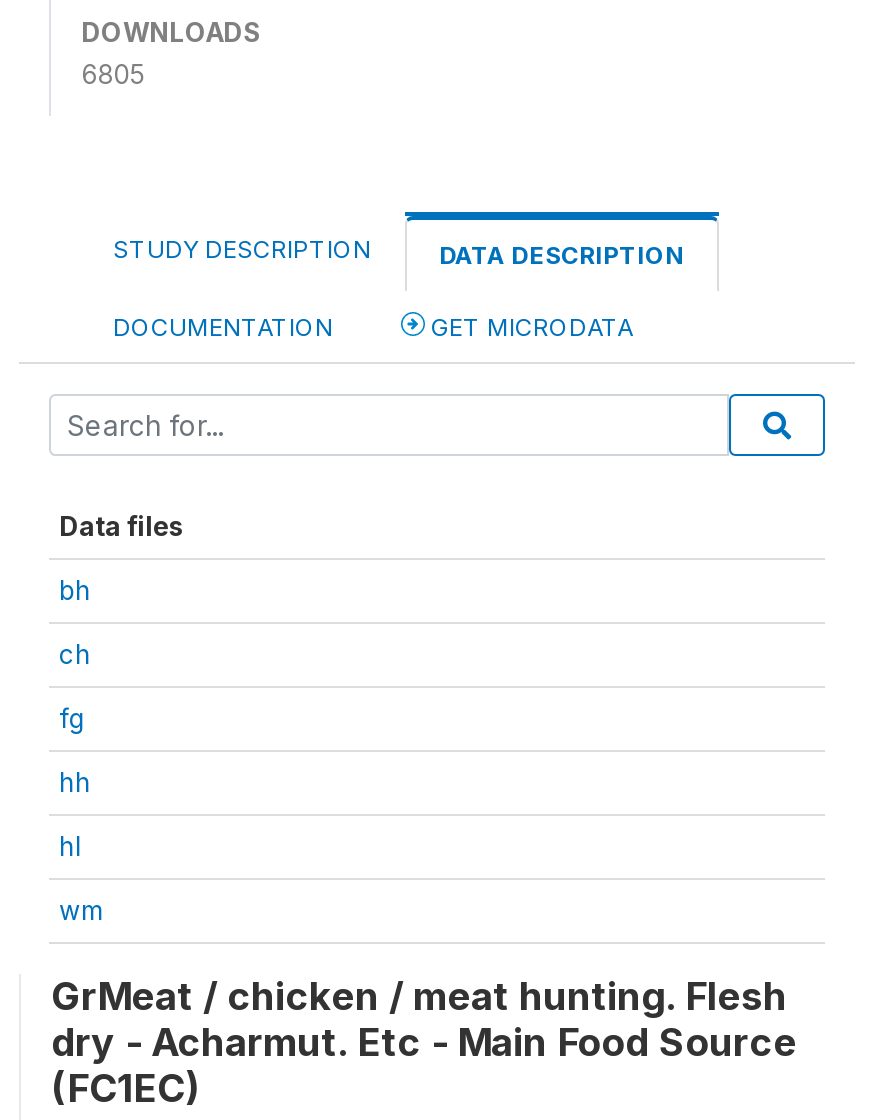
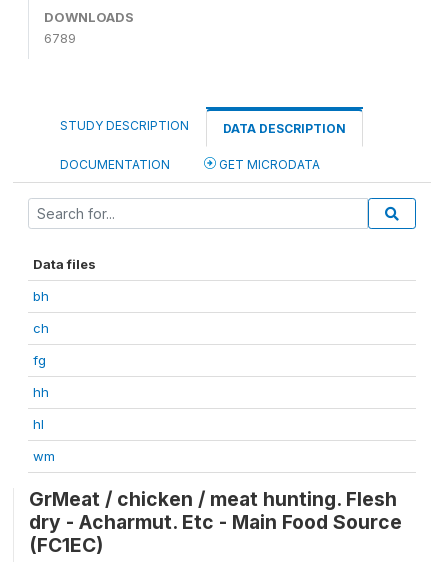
[81,57,145,89] 6805 -> [44,29,76,45] 6789

